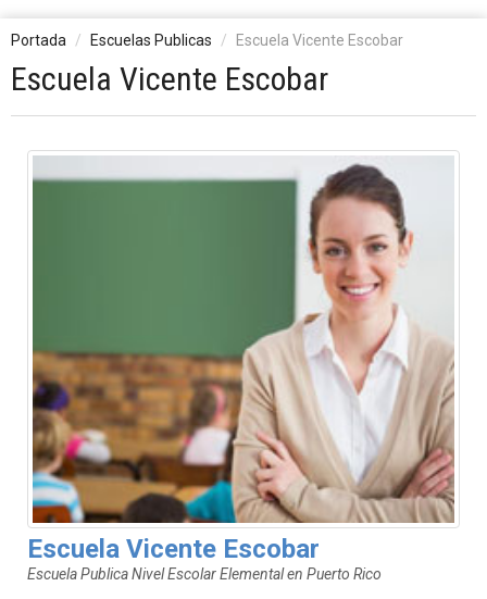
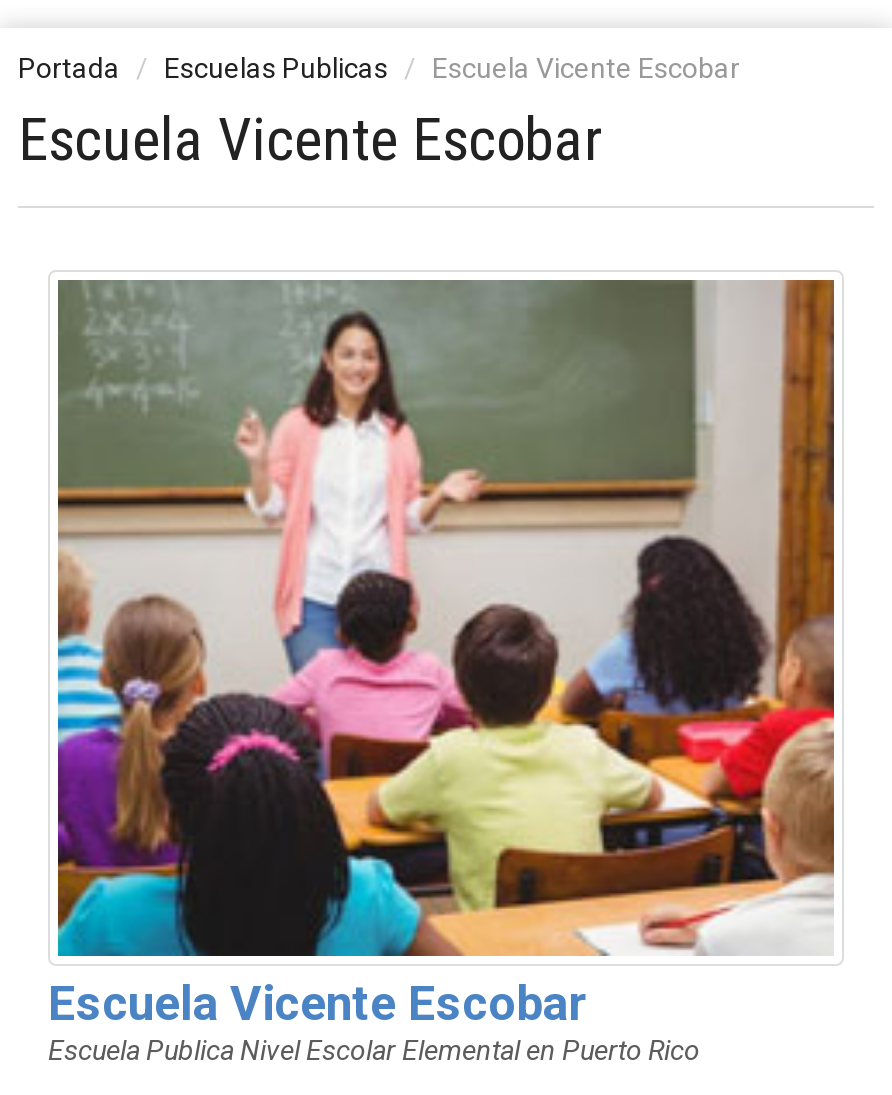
[32,155,454,524] [image] -> [56,278,836,958] [image]

